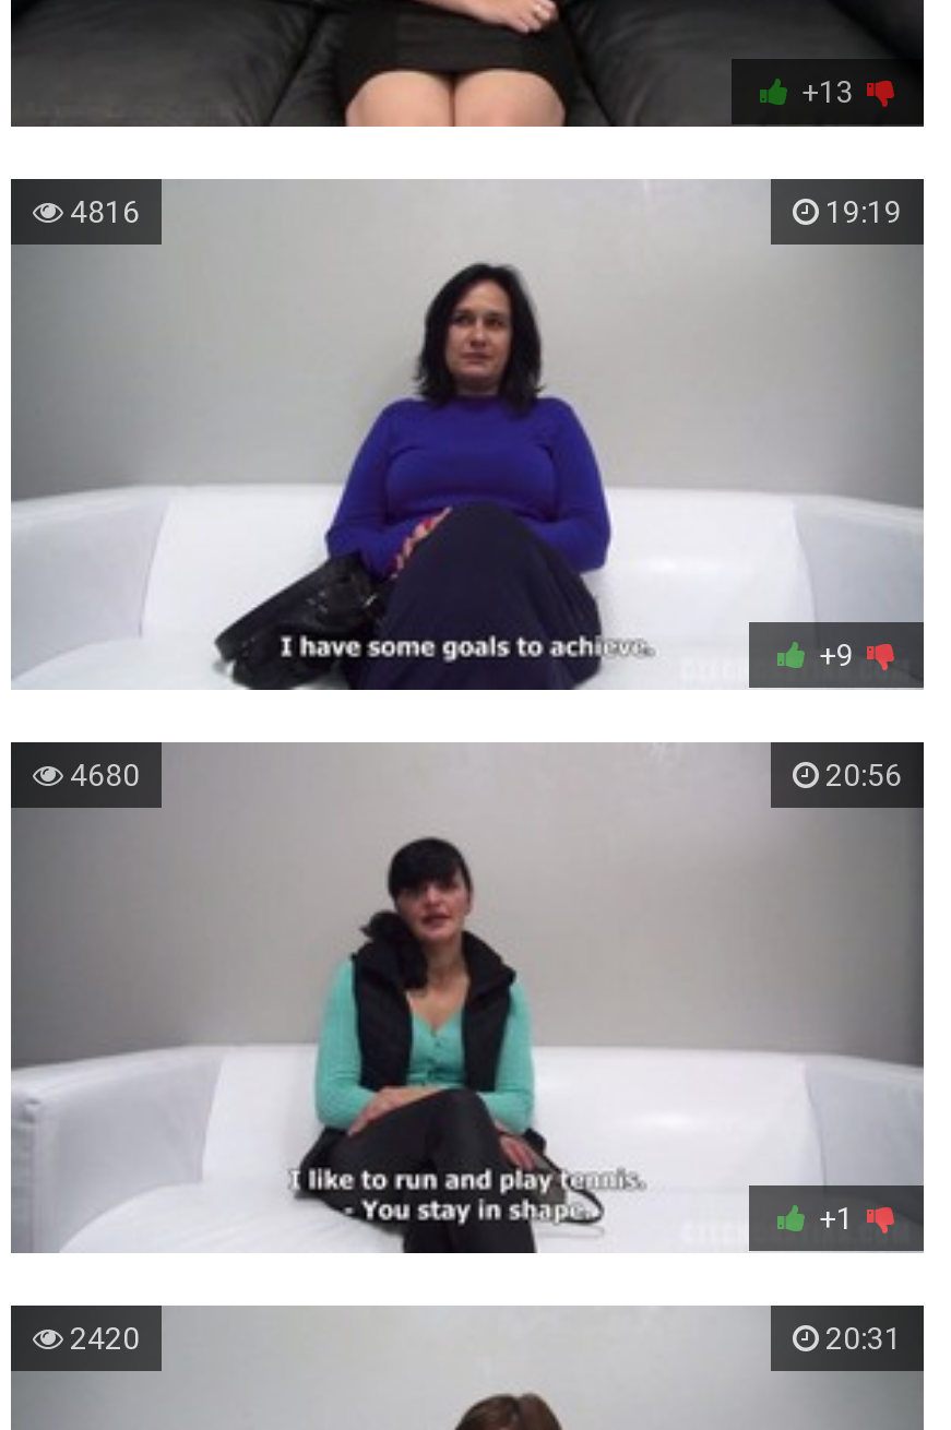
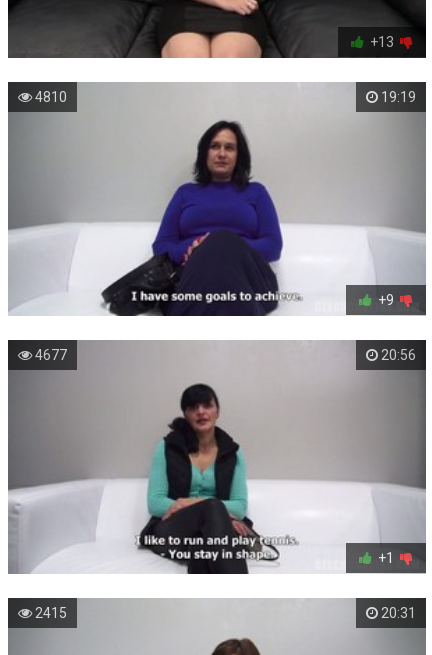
[63,193,140,228] 4816 -> [32,88,67,104] 4810
[63,757,140,792] 4680 -> [32,347,67,363] 4677
[63,1320,140,1355] 2420 -> [32,605,67,621] 2415

